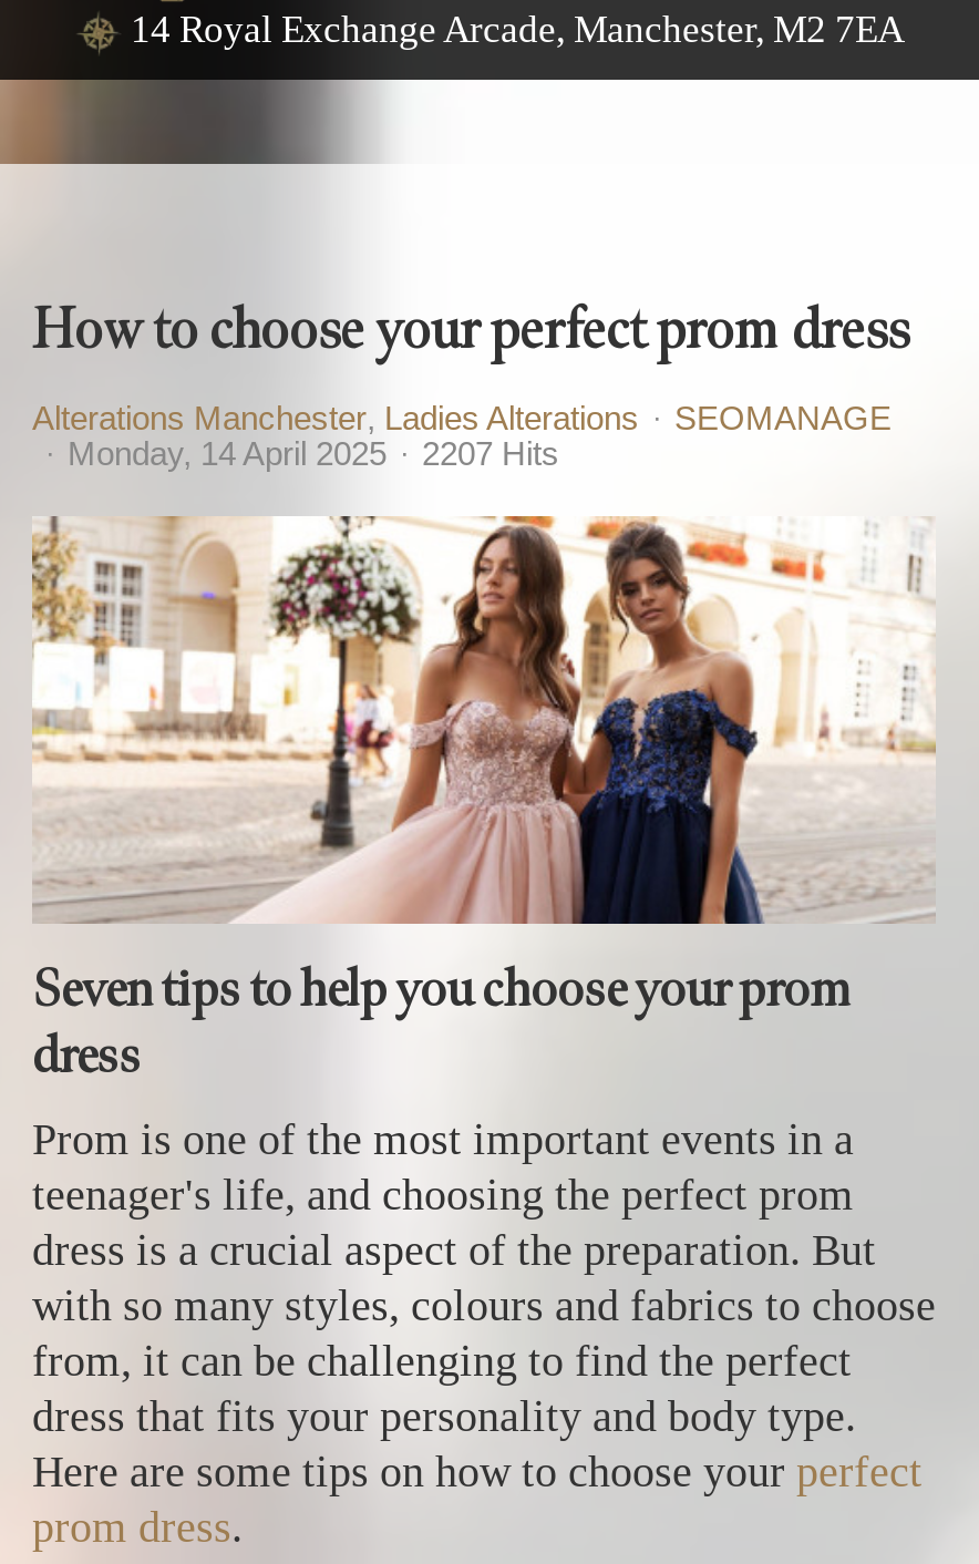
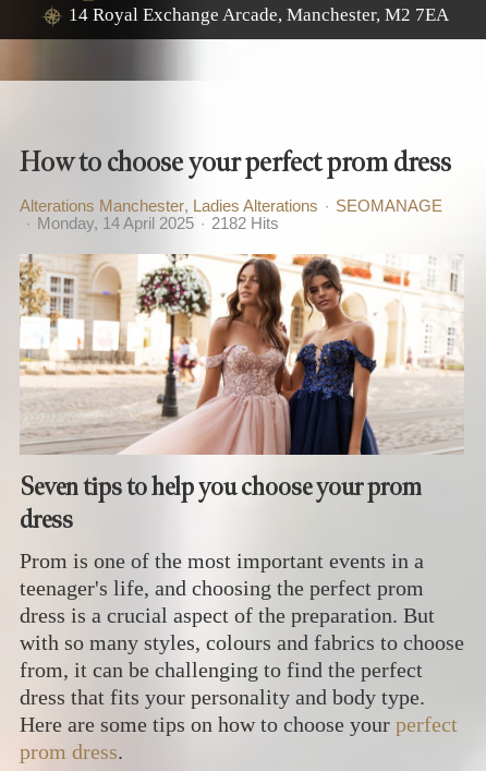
[68,434,559,472] Monday, 14 April 2025 2207 Hits -> [37,214,279,232] Monday, 14 April 2025 2182 Hits

